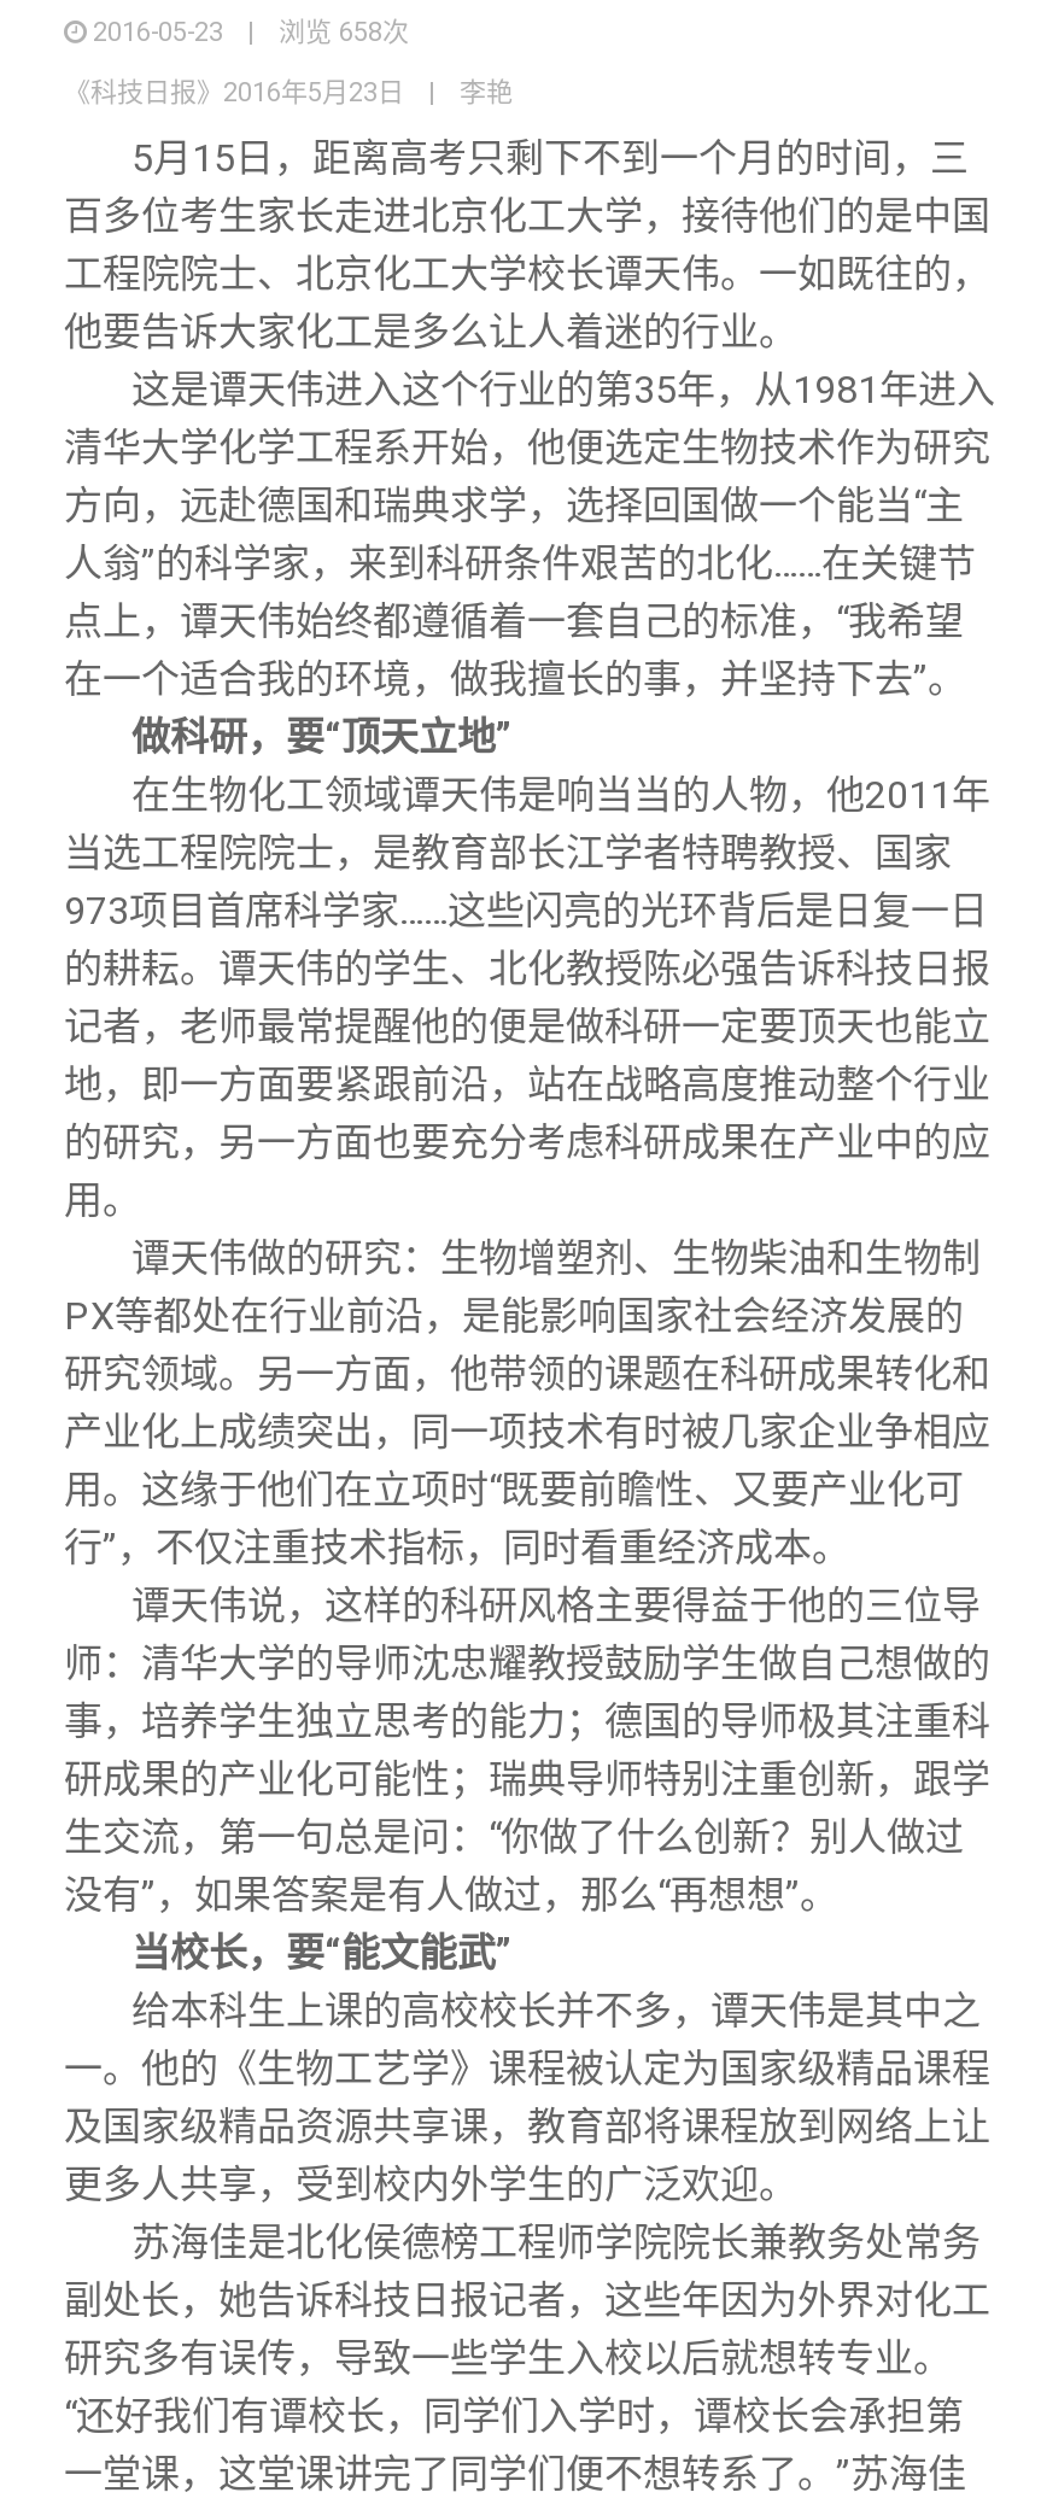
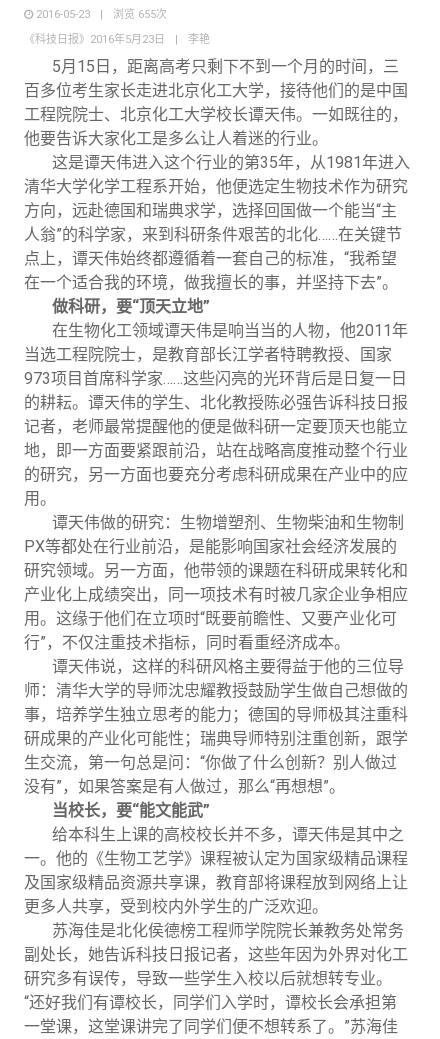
[279,17,409,48] 浏览658次 -> [113,8,167,21] 浏览655次

